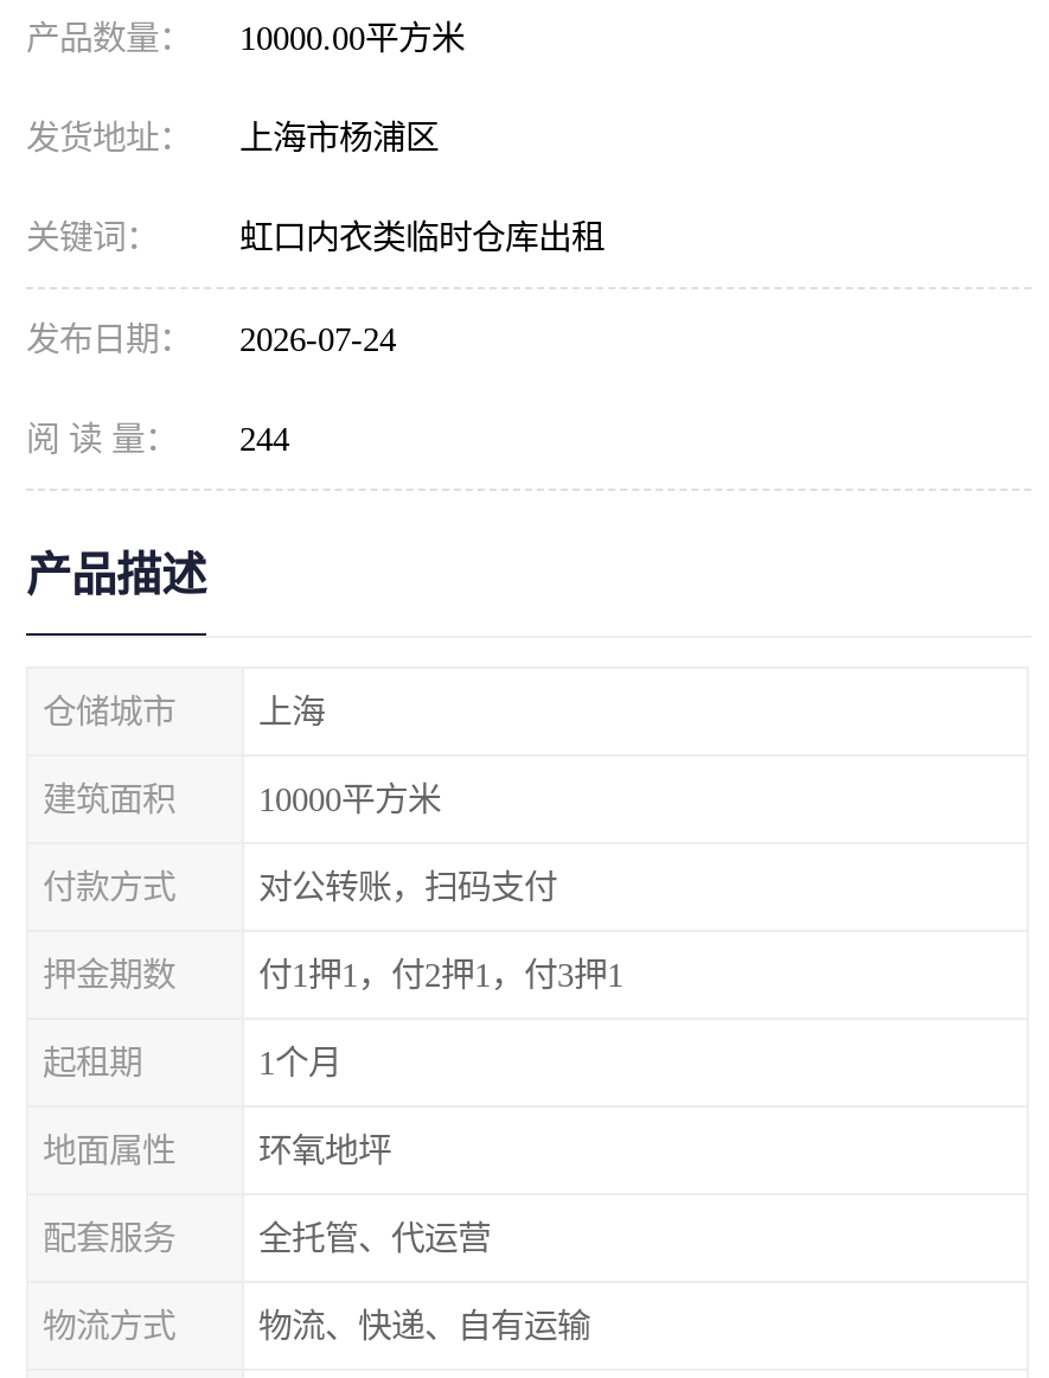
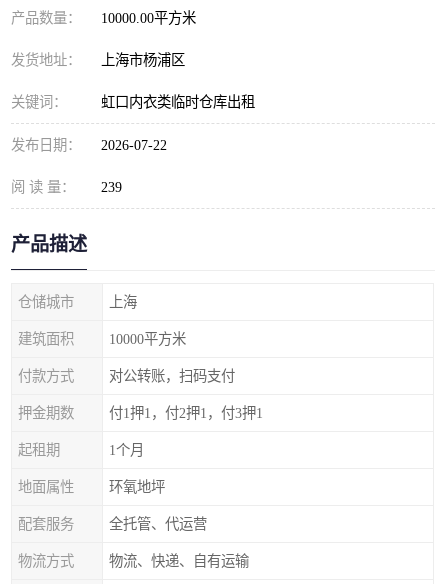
[26,320,396,358] 发布日期： 2026-07-24 -> [11,137,167,153] 发布日期： 2026-07-22
[26,420,289,458] 阅 读 量： 244 -> [11,179,122,195] 阅 读 量： 239

